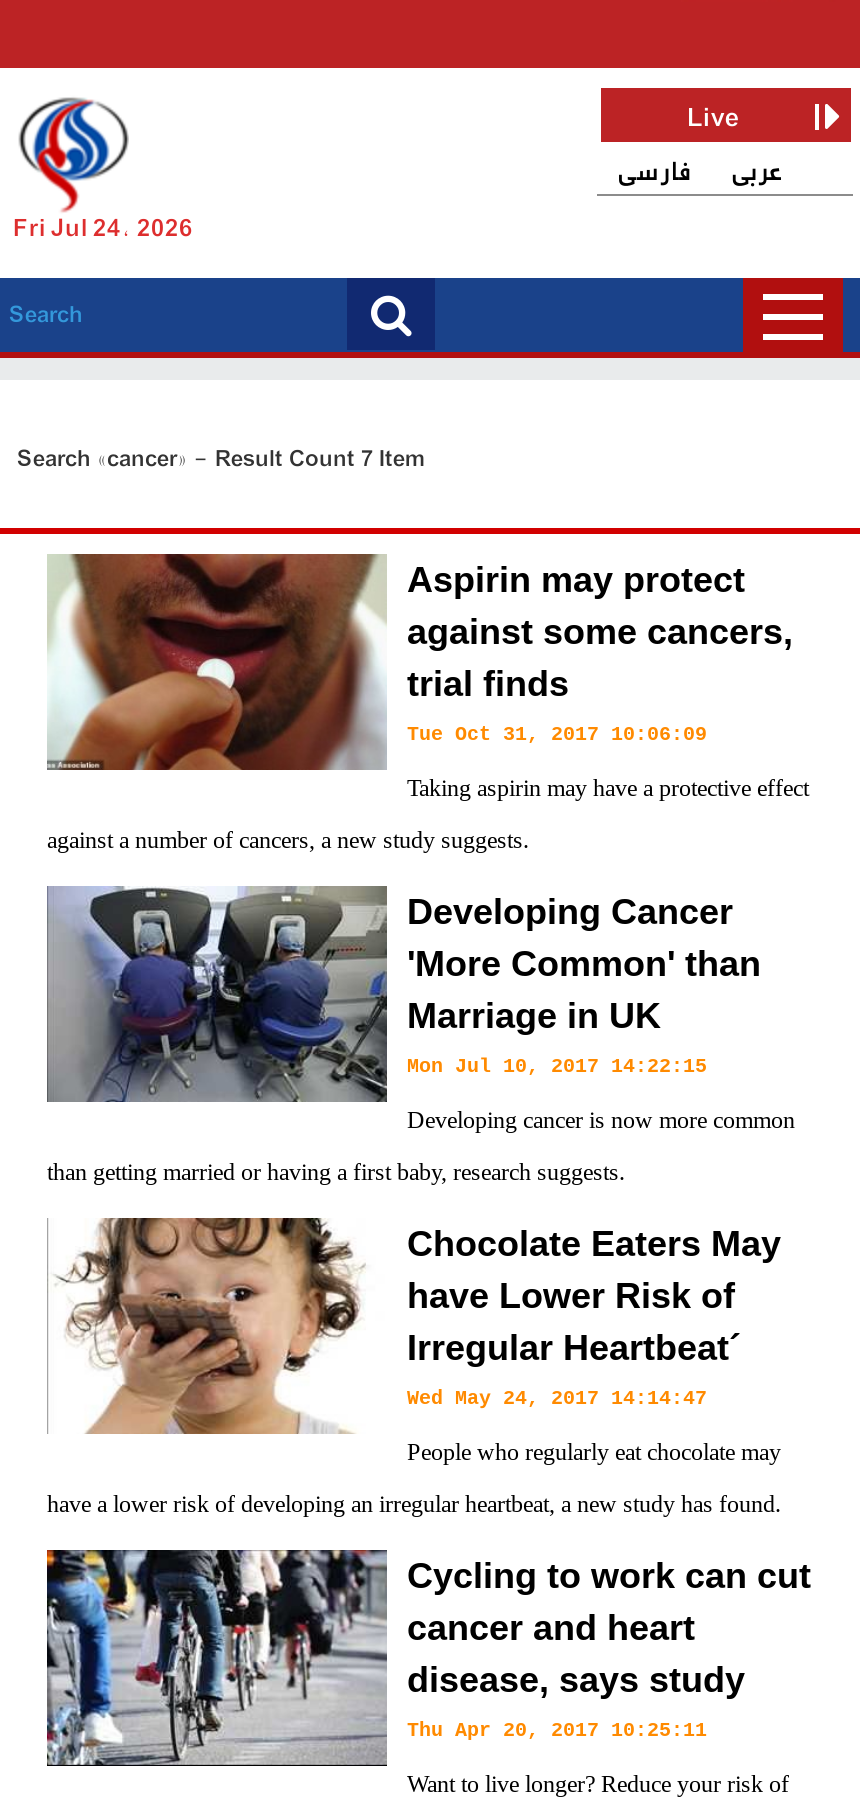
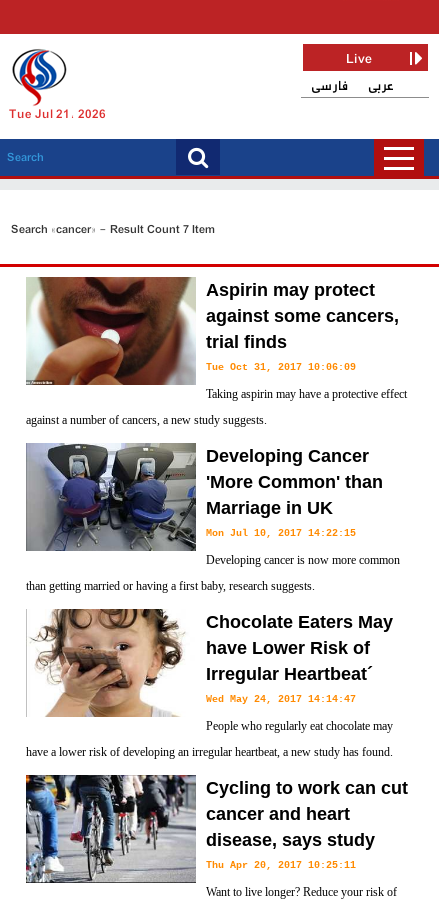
[13,210,193,250] Fri Jul 24, 2026 -> [9,105,106,125] Tue Jul 21, 2026

